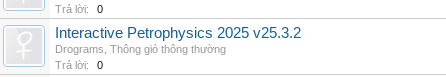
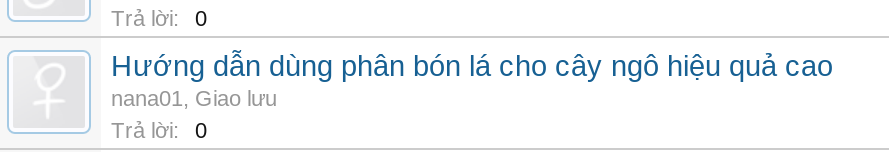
[55,25,301,55] Interactive Petrophysics 2025 v25.3.2 | Drograms, Thông gió thông thường -> [111,50,833,110] Hướng dẫn dùng phân bón lá cho cây ngô hiệu quả cao | nana01, Giao lưu

